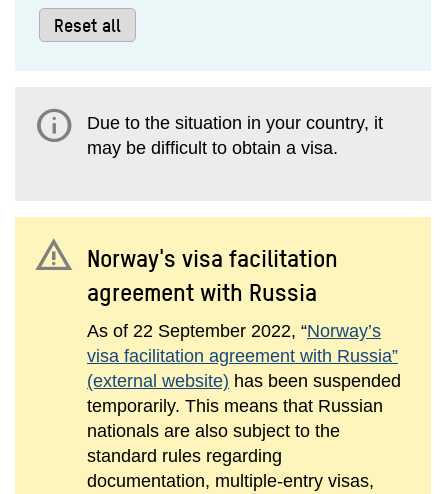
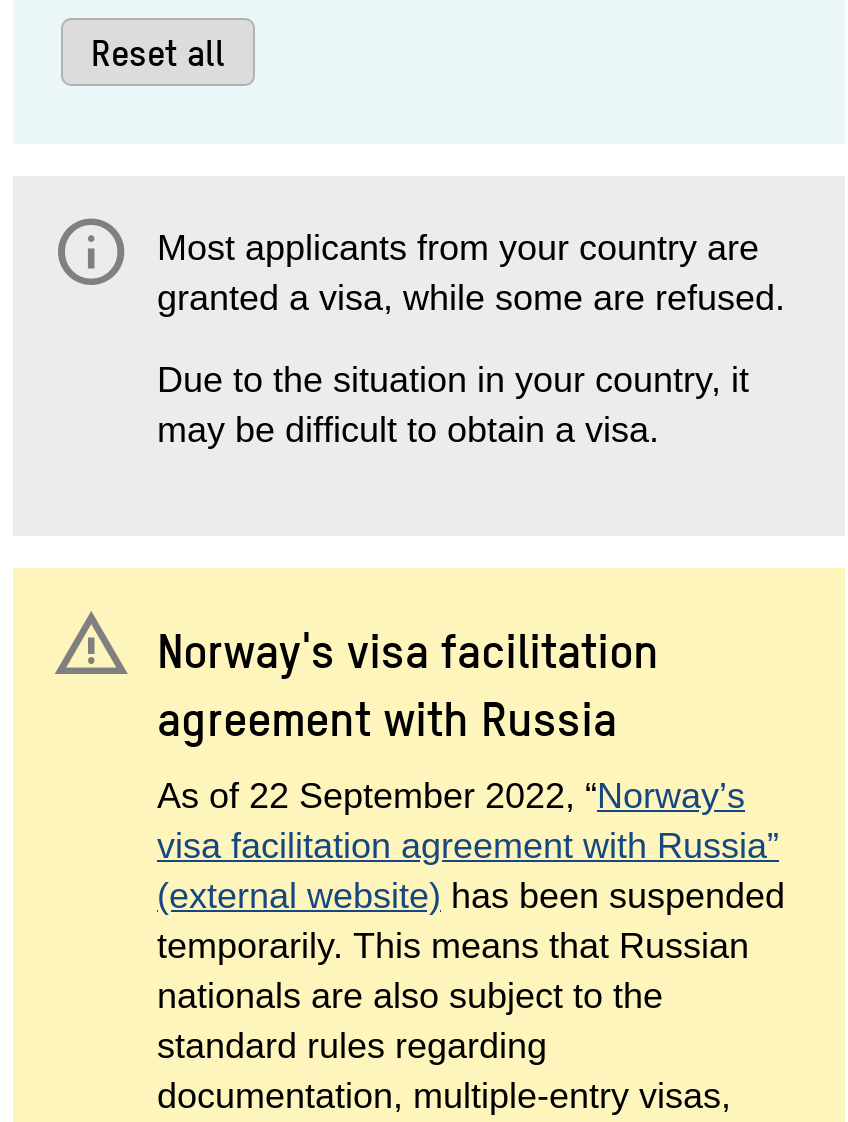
none -> [157,228,785,318] Most applicants from your country are | granted a visa, while some are refused.

